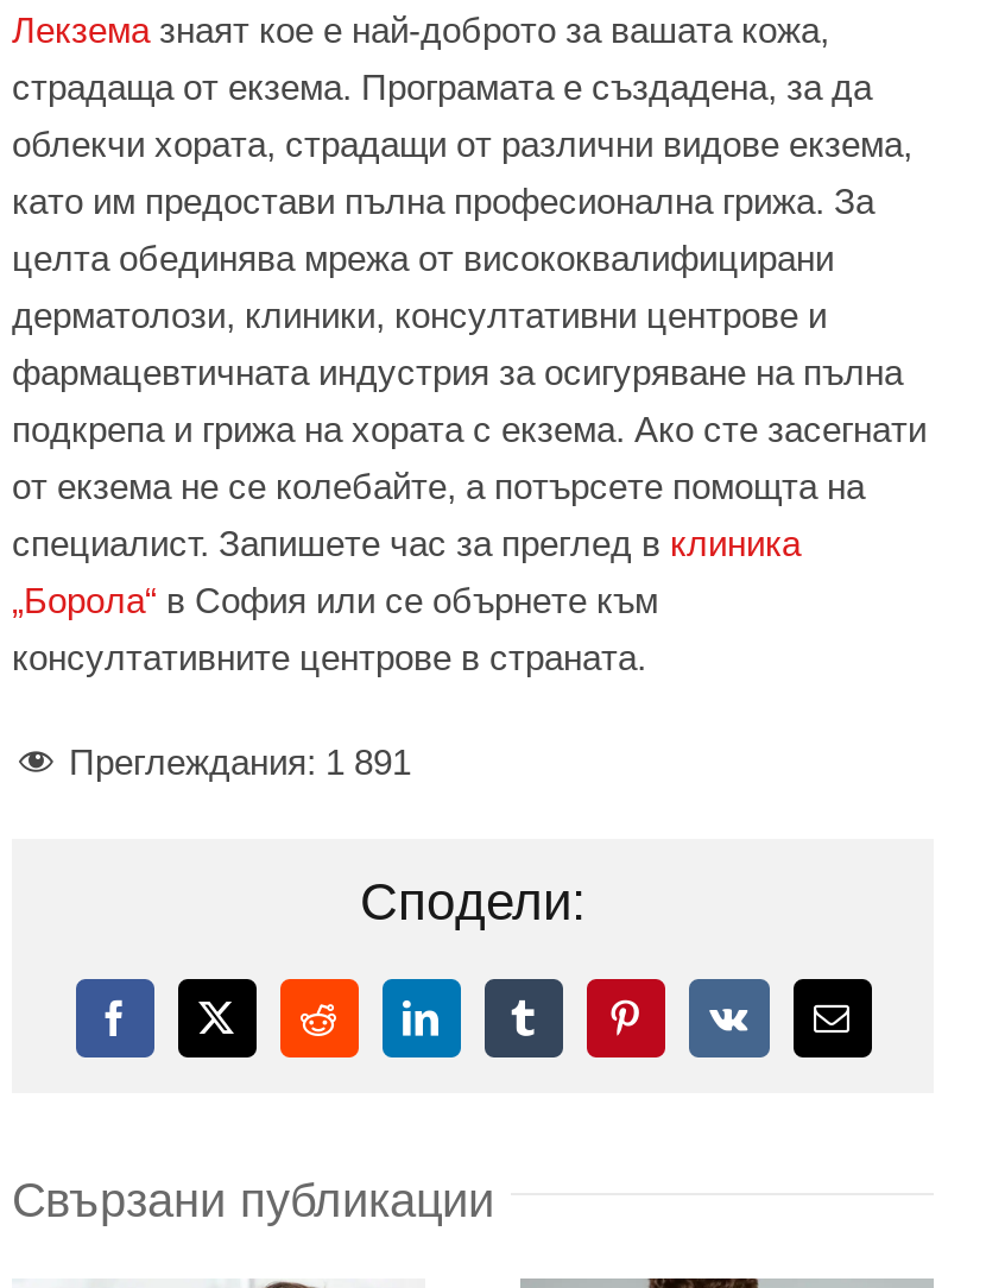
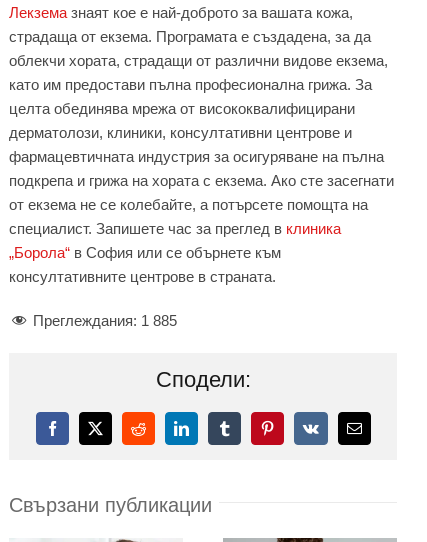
[69,742,411,783] Преглеждания: 1 891 -> [33,312,177,329] Преглеждания: 1 885

